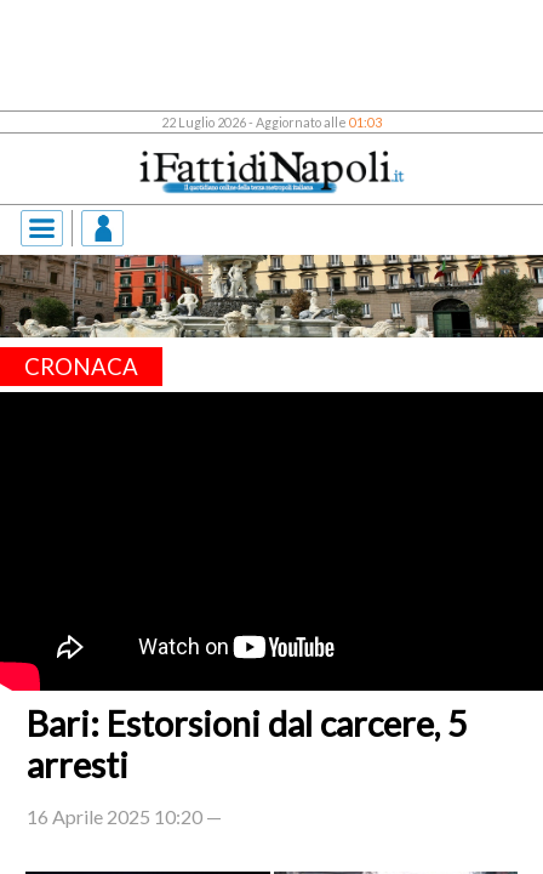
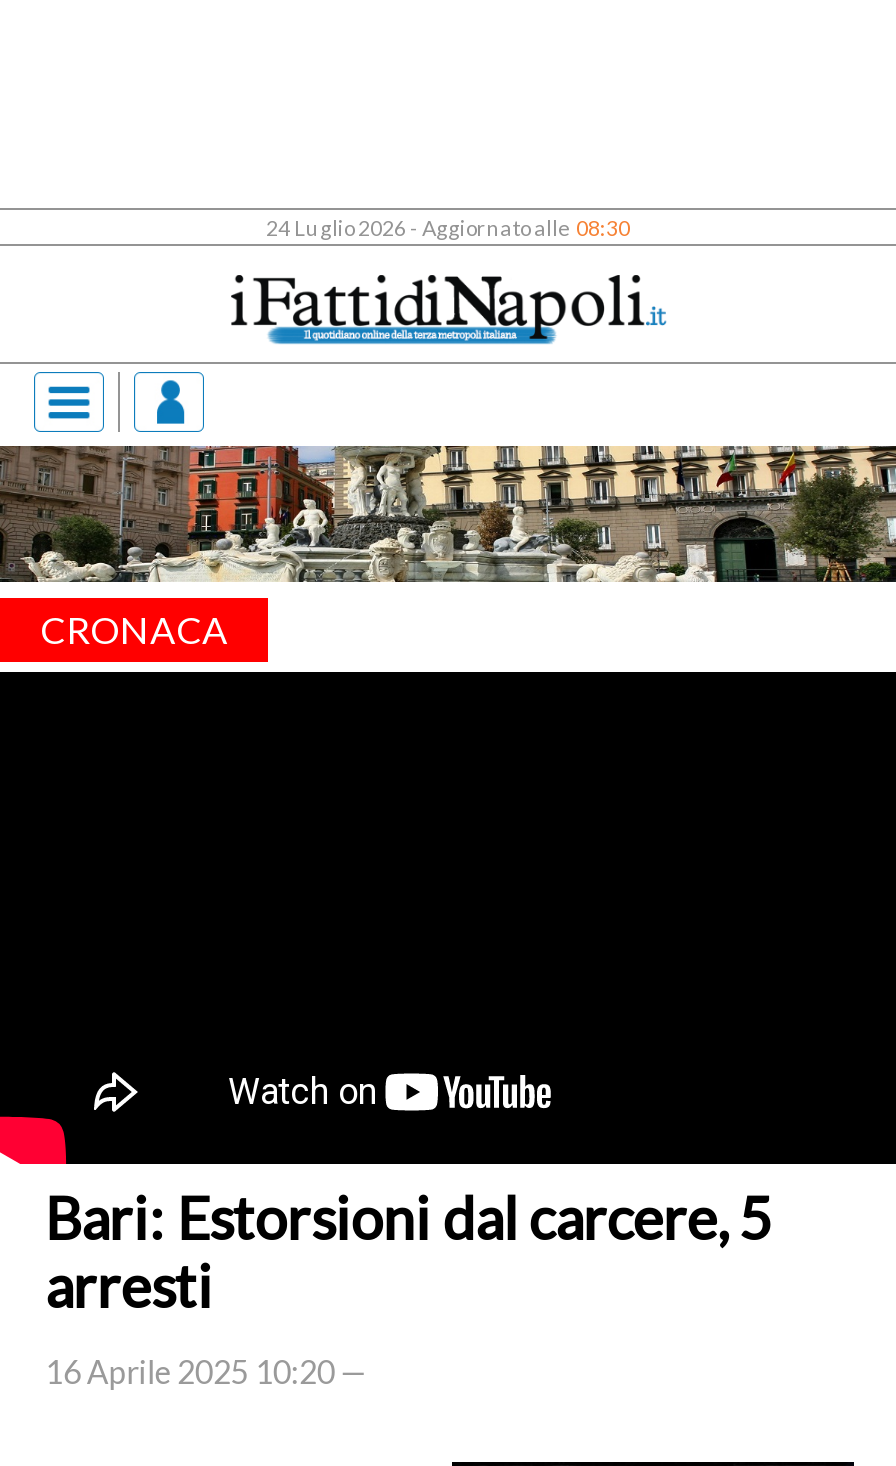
[161,115,382,130] 22 Luglio 2026 - Aggiornato alle 01:03 -> [266,215,630,241] 24 Luglio 2026 - Aggiornato alle 08:30

